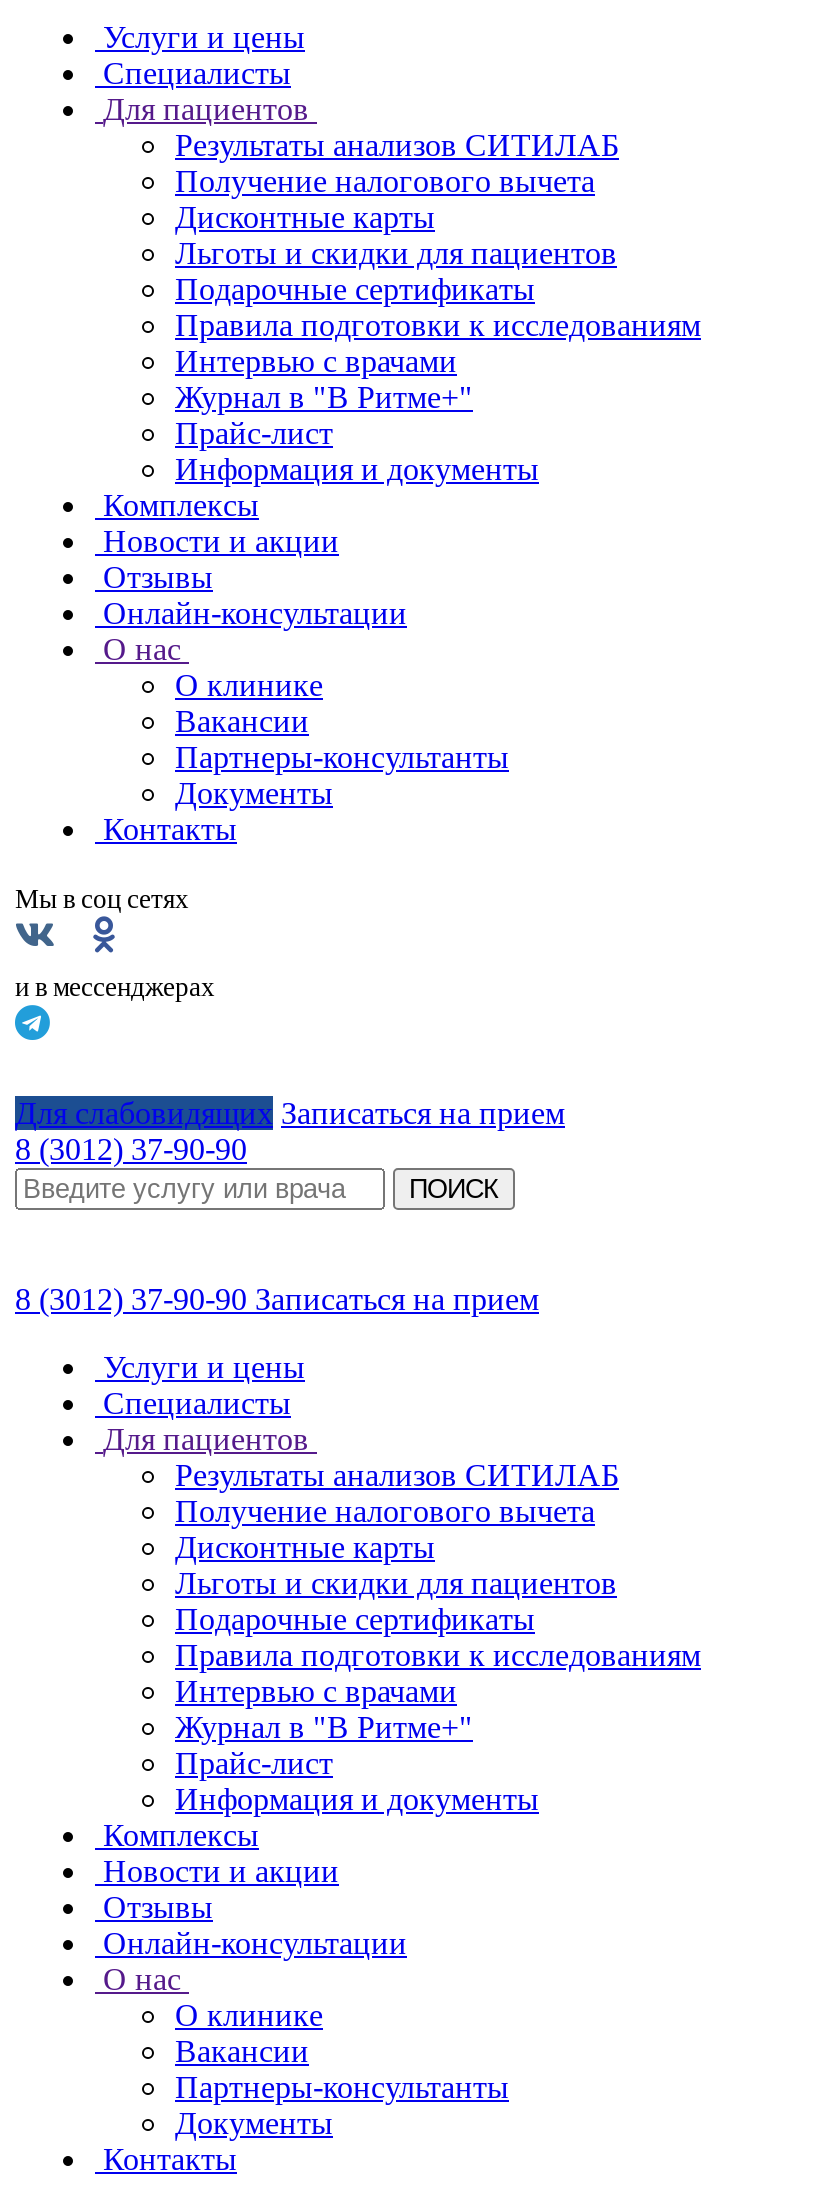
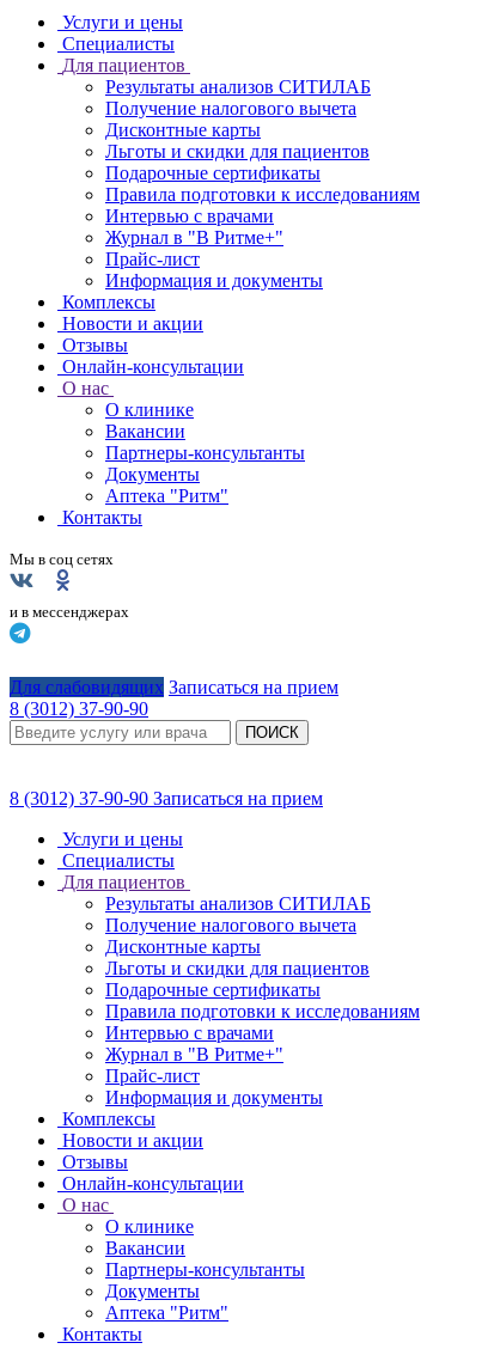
none -> [105,486,228,506] Аптека "Ритм"
none -> [105,1302,228,1323] Аптека "Ритм"

